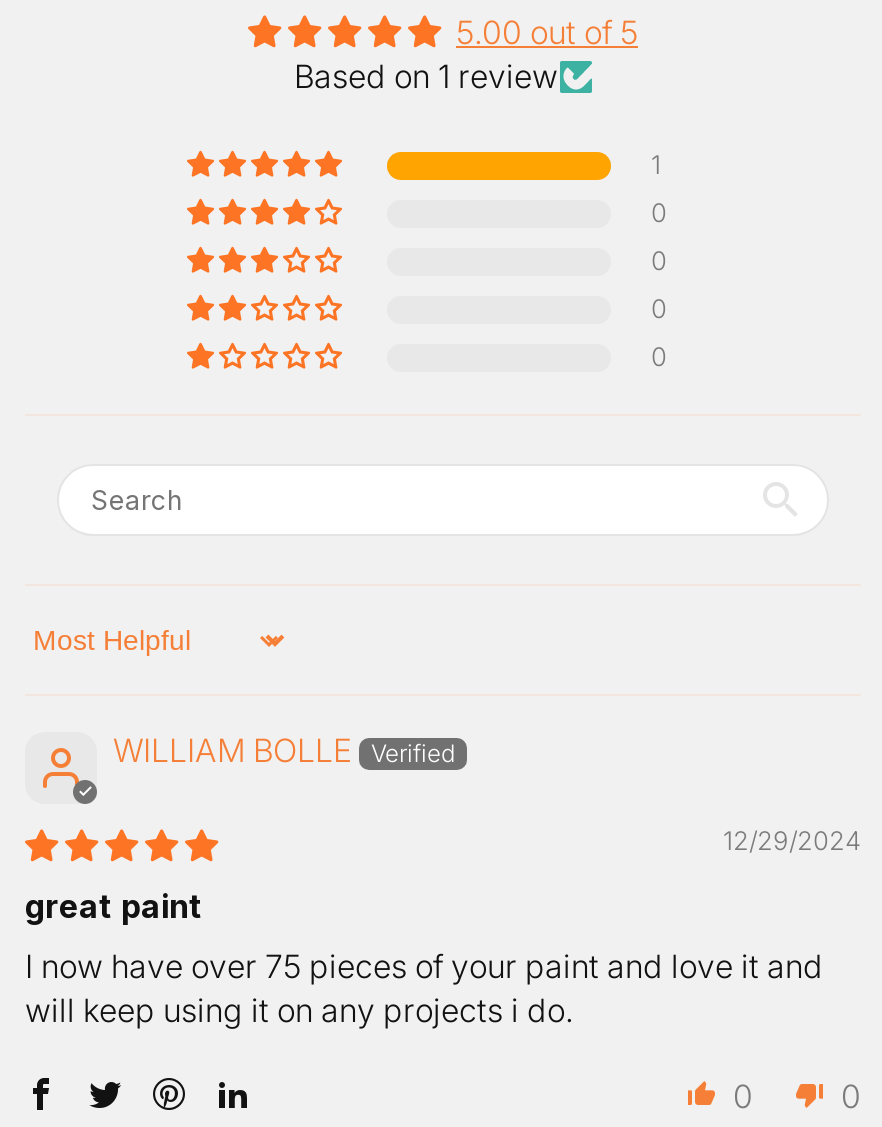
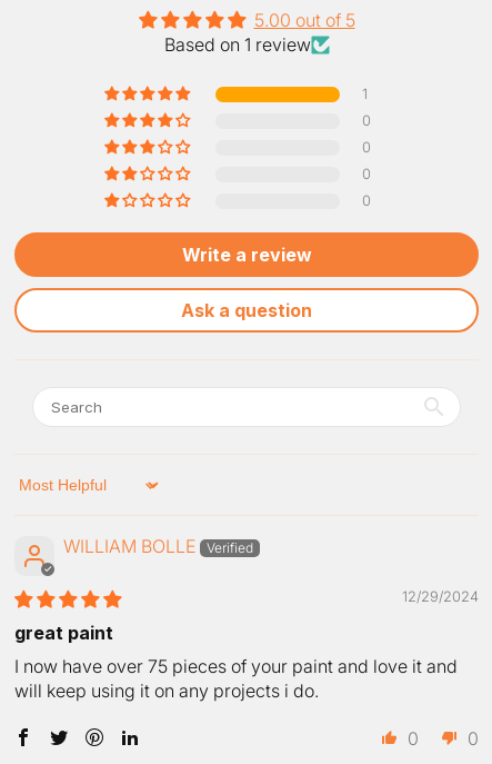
none -> [181,244,312,322] Write a review | Ask a question

